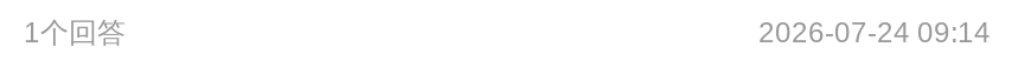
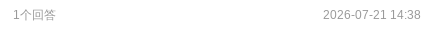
[758,16,991,49] 2026-07-24 09:14 -> [323,8,421,22] 2026-07-21 14:38

